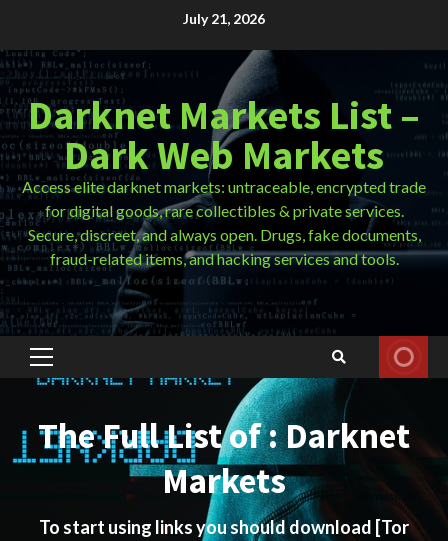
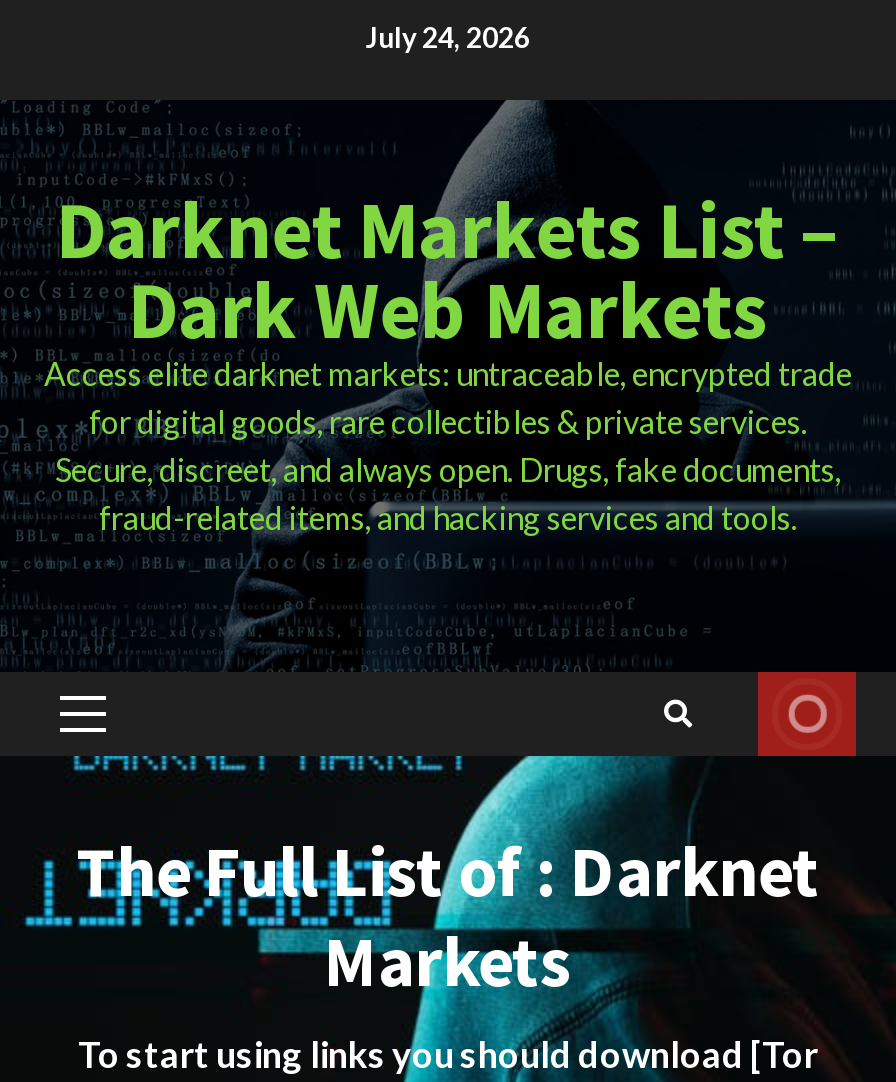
[183,9,265,26] July 21, 2026 -> [366,19,530,53] July 24, 2026

